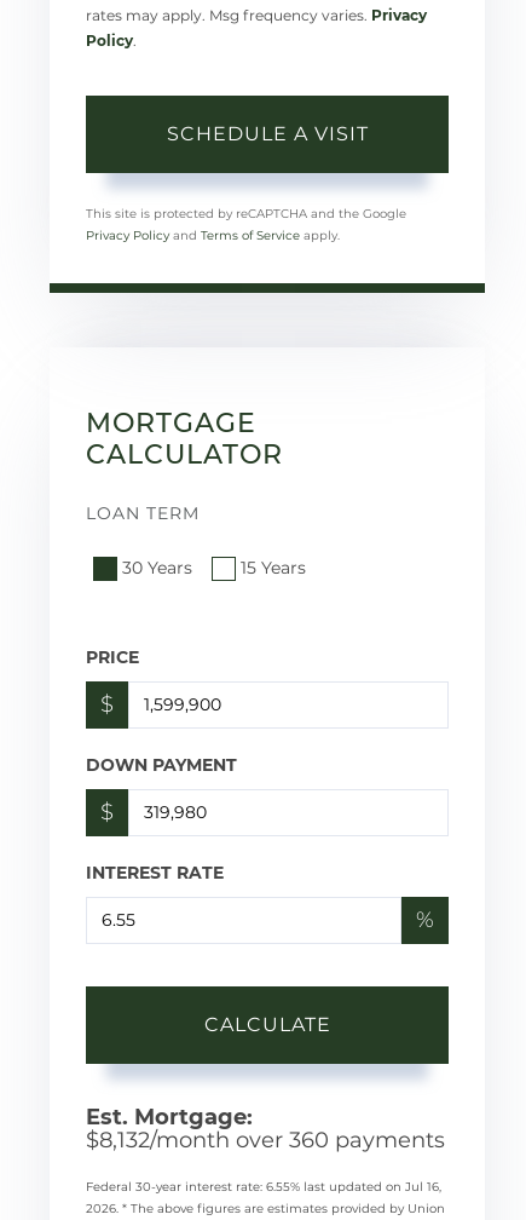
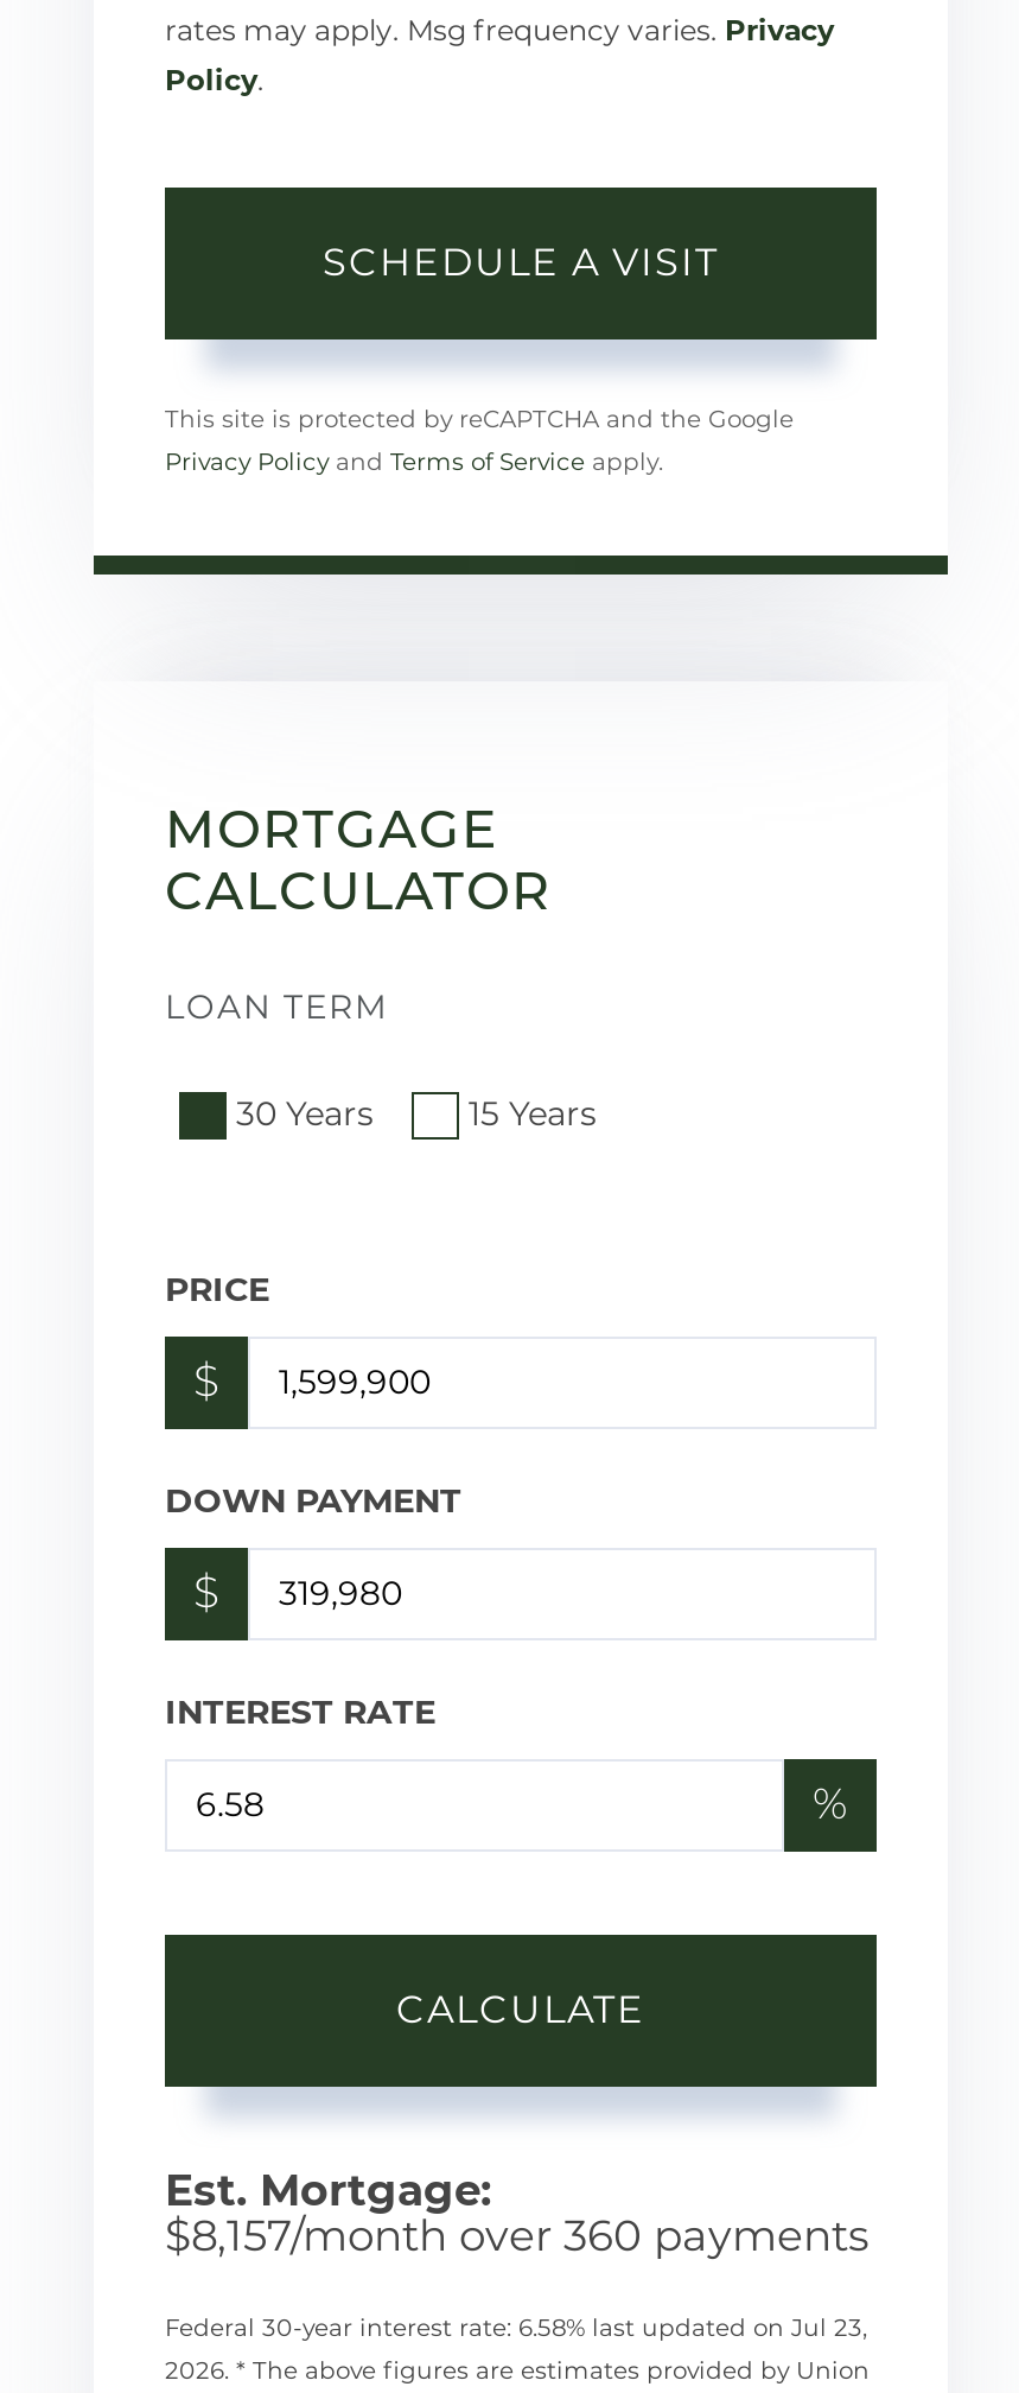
[86,1127,445,1153] $8,132/month over 360 payments -> [165,2210,870,2262] $8,157/month over 360 payments
[86,1179,441,1194] Federal 30-year interest rate: 6.55% last updated on Jul 16, -> [165,2312,867,2343] Federal 30-year interest rate: 6.58% last updated on Jul 23,

